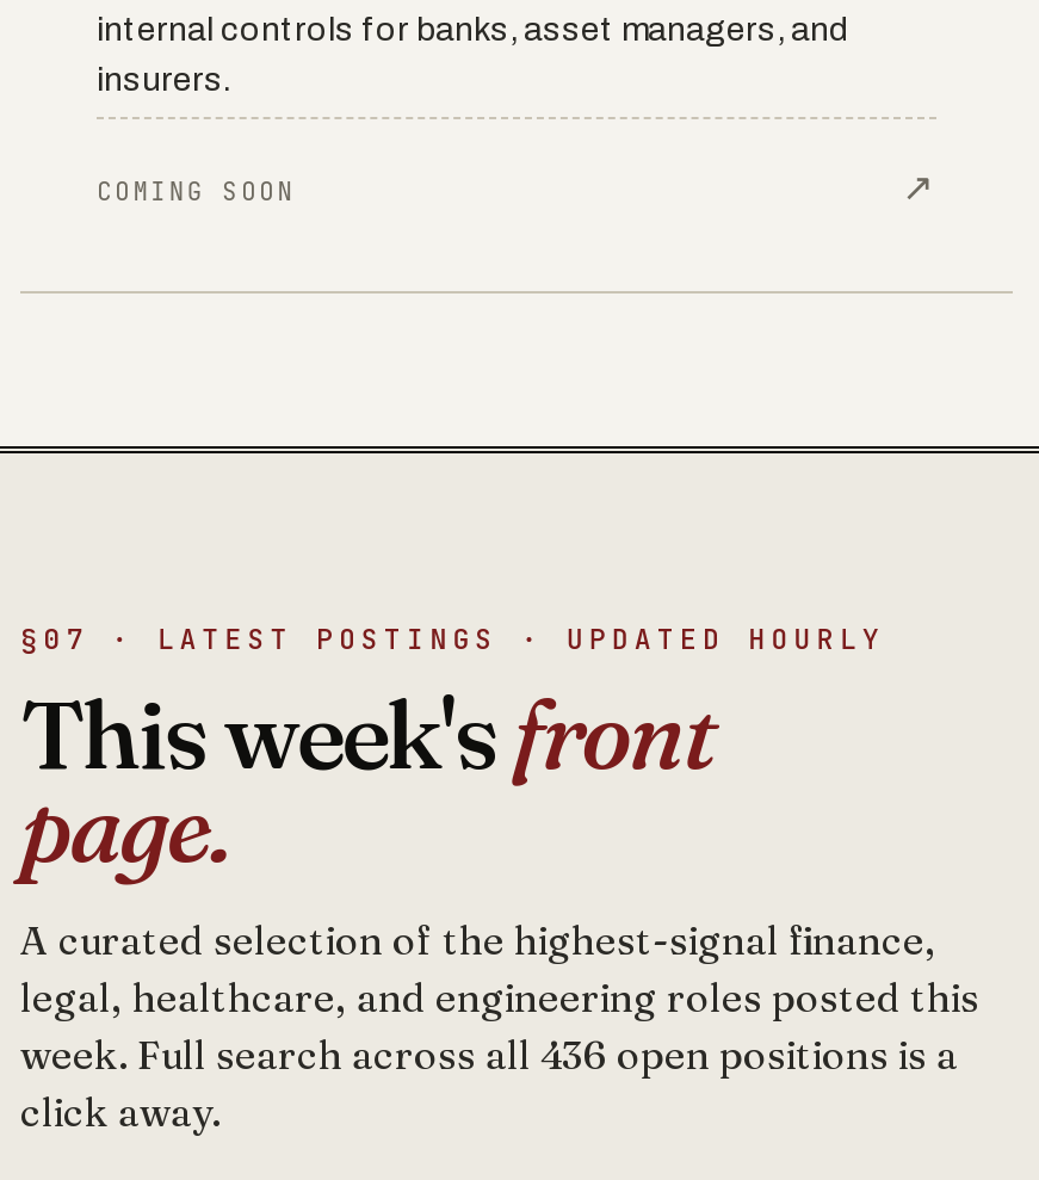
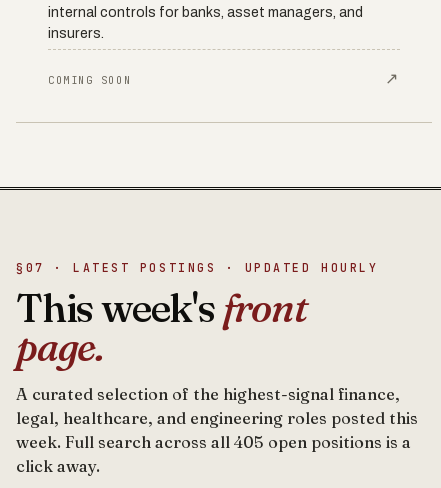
[20,1031,958,1079] week. Full search across all 436 open positions is a -> [16,432,411,452] week. Full search across all 405 open positions is a

